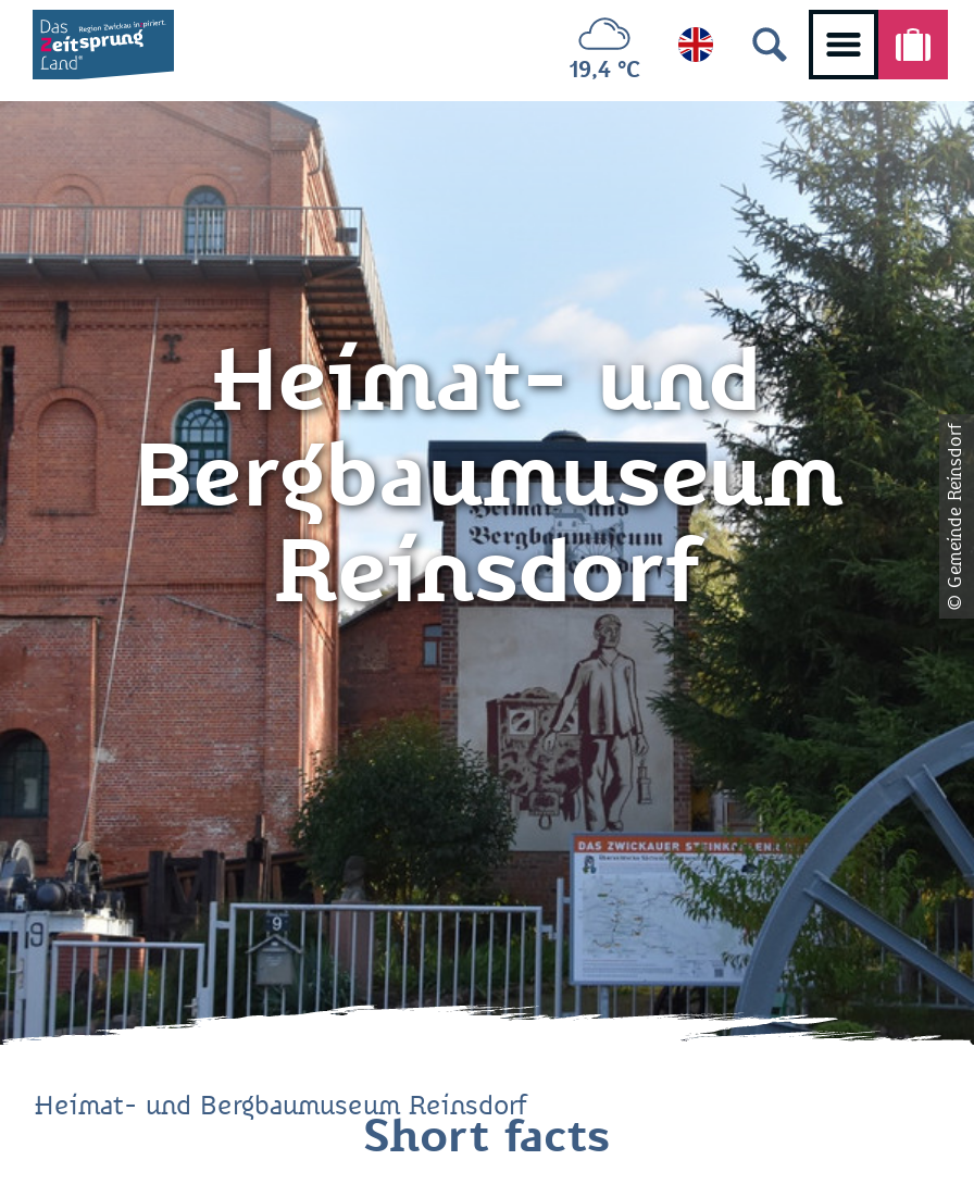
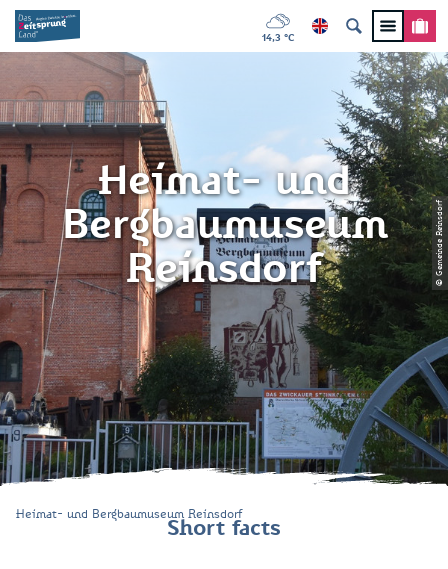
[570,60,639,82] 19,4 °C -> [262,33,294,43] 14,3 °C

